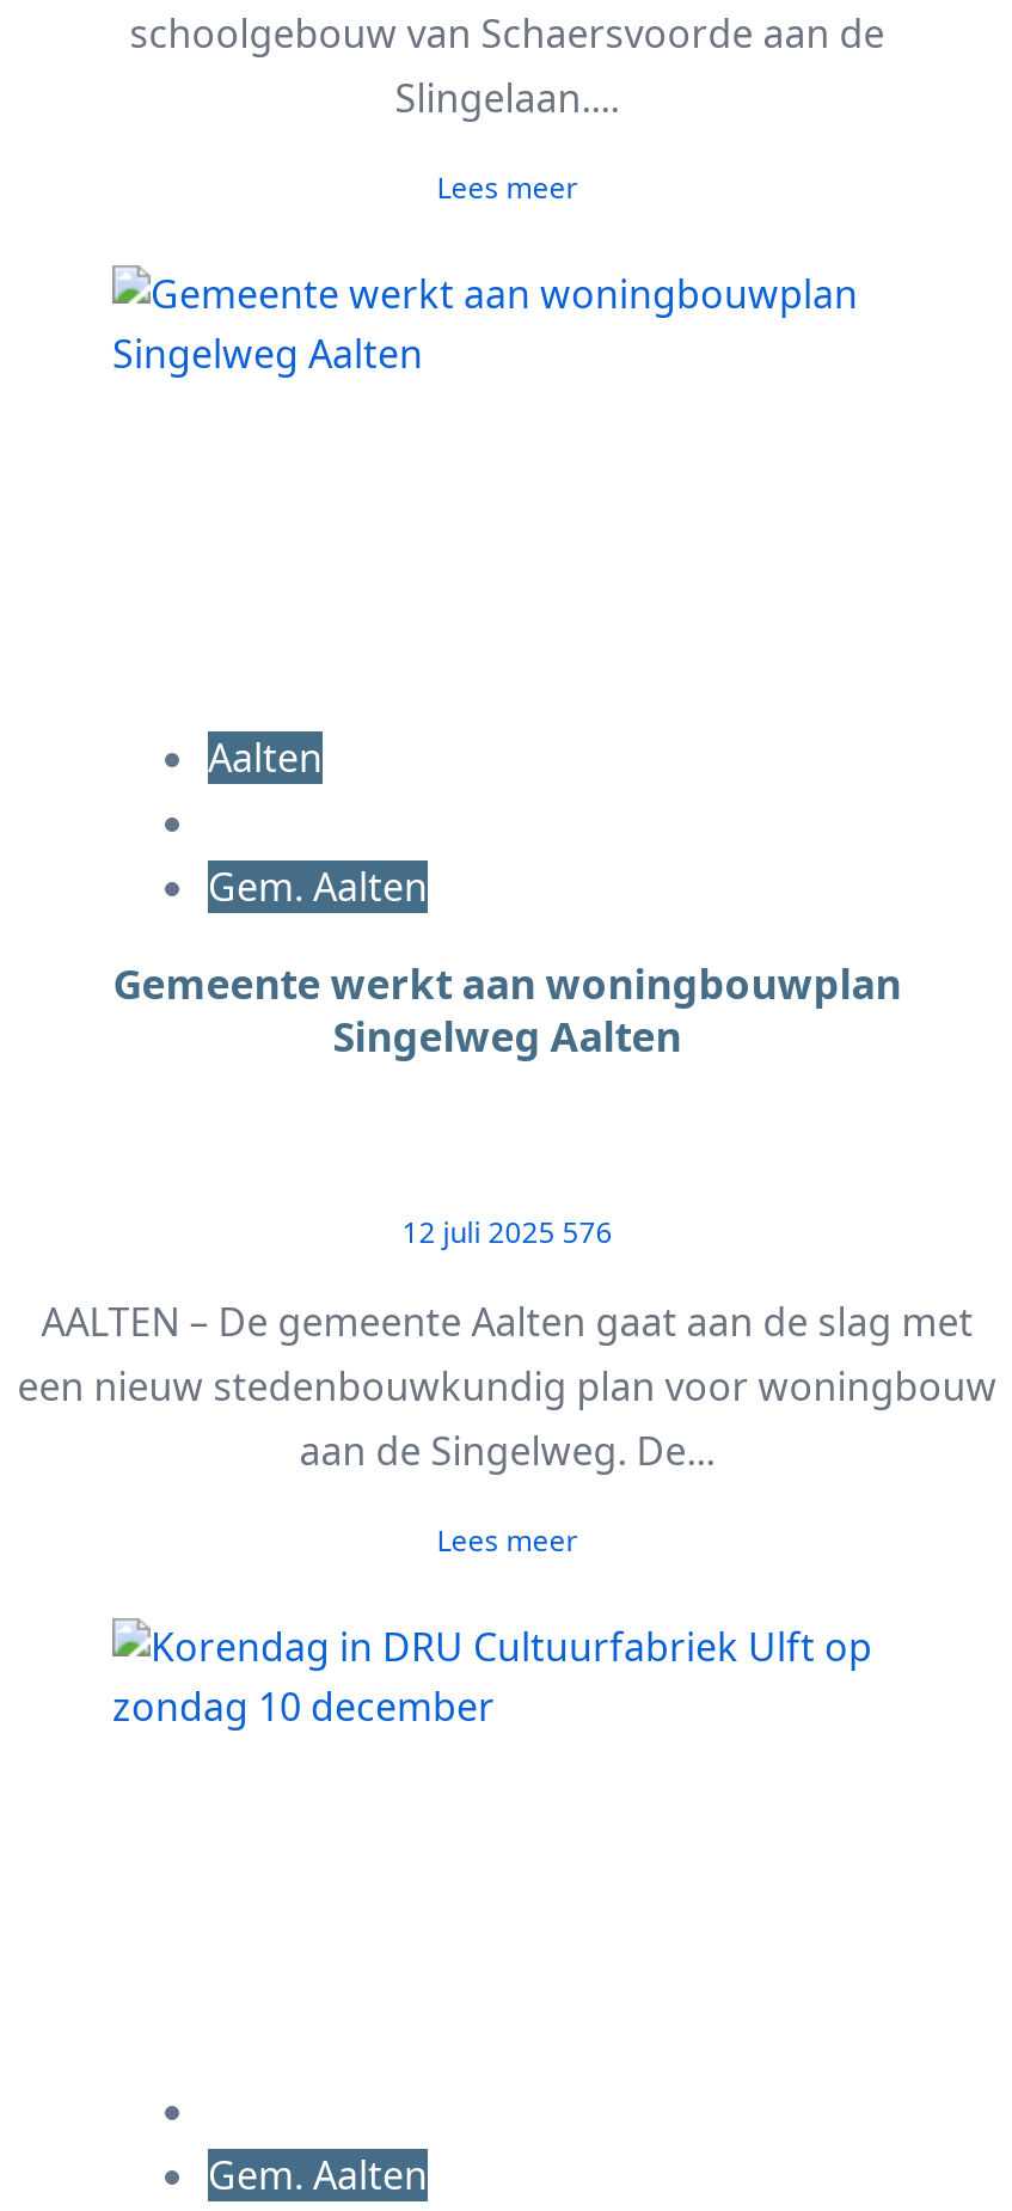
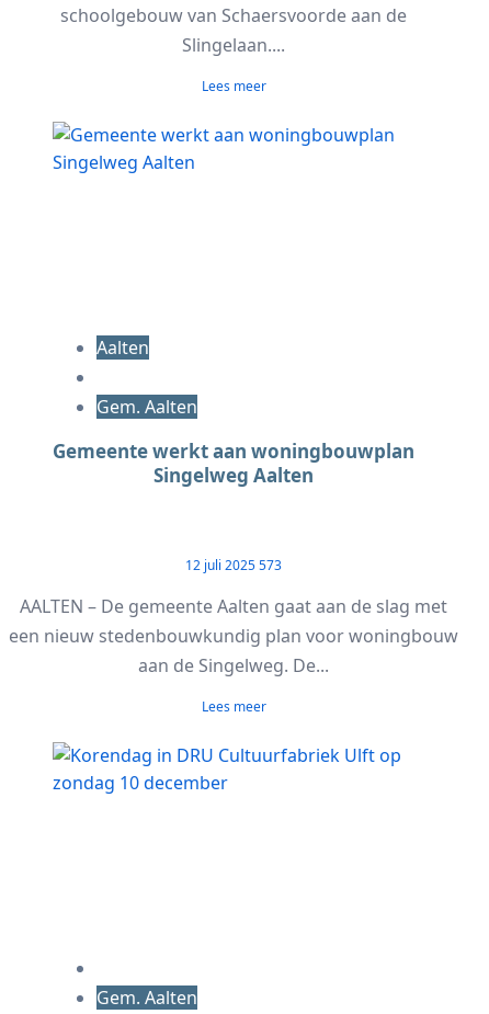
[402,1211,612,1252] 12 juli 2025 576 -> [186,555,282,574] 12 juli 2025 573

